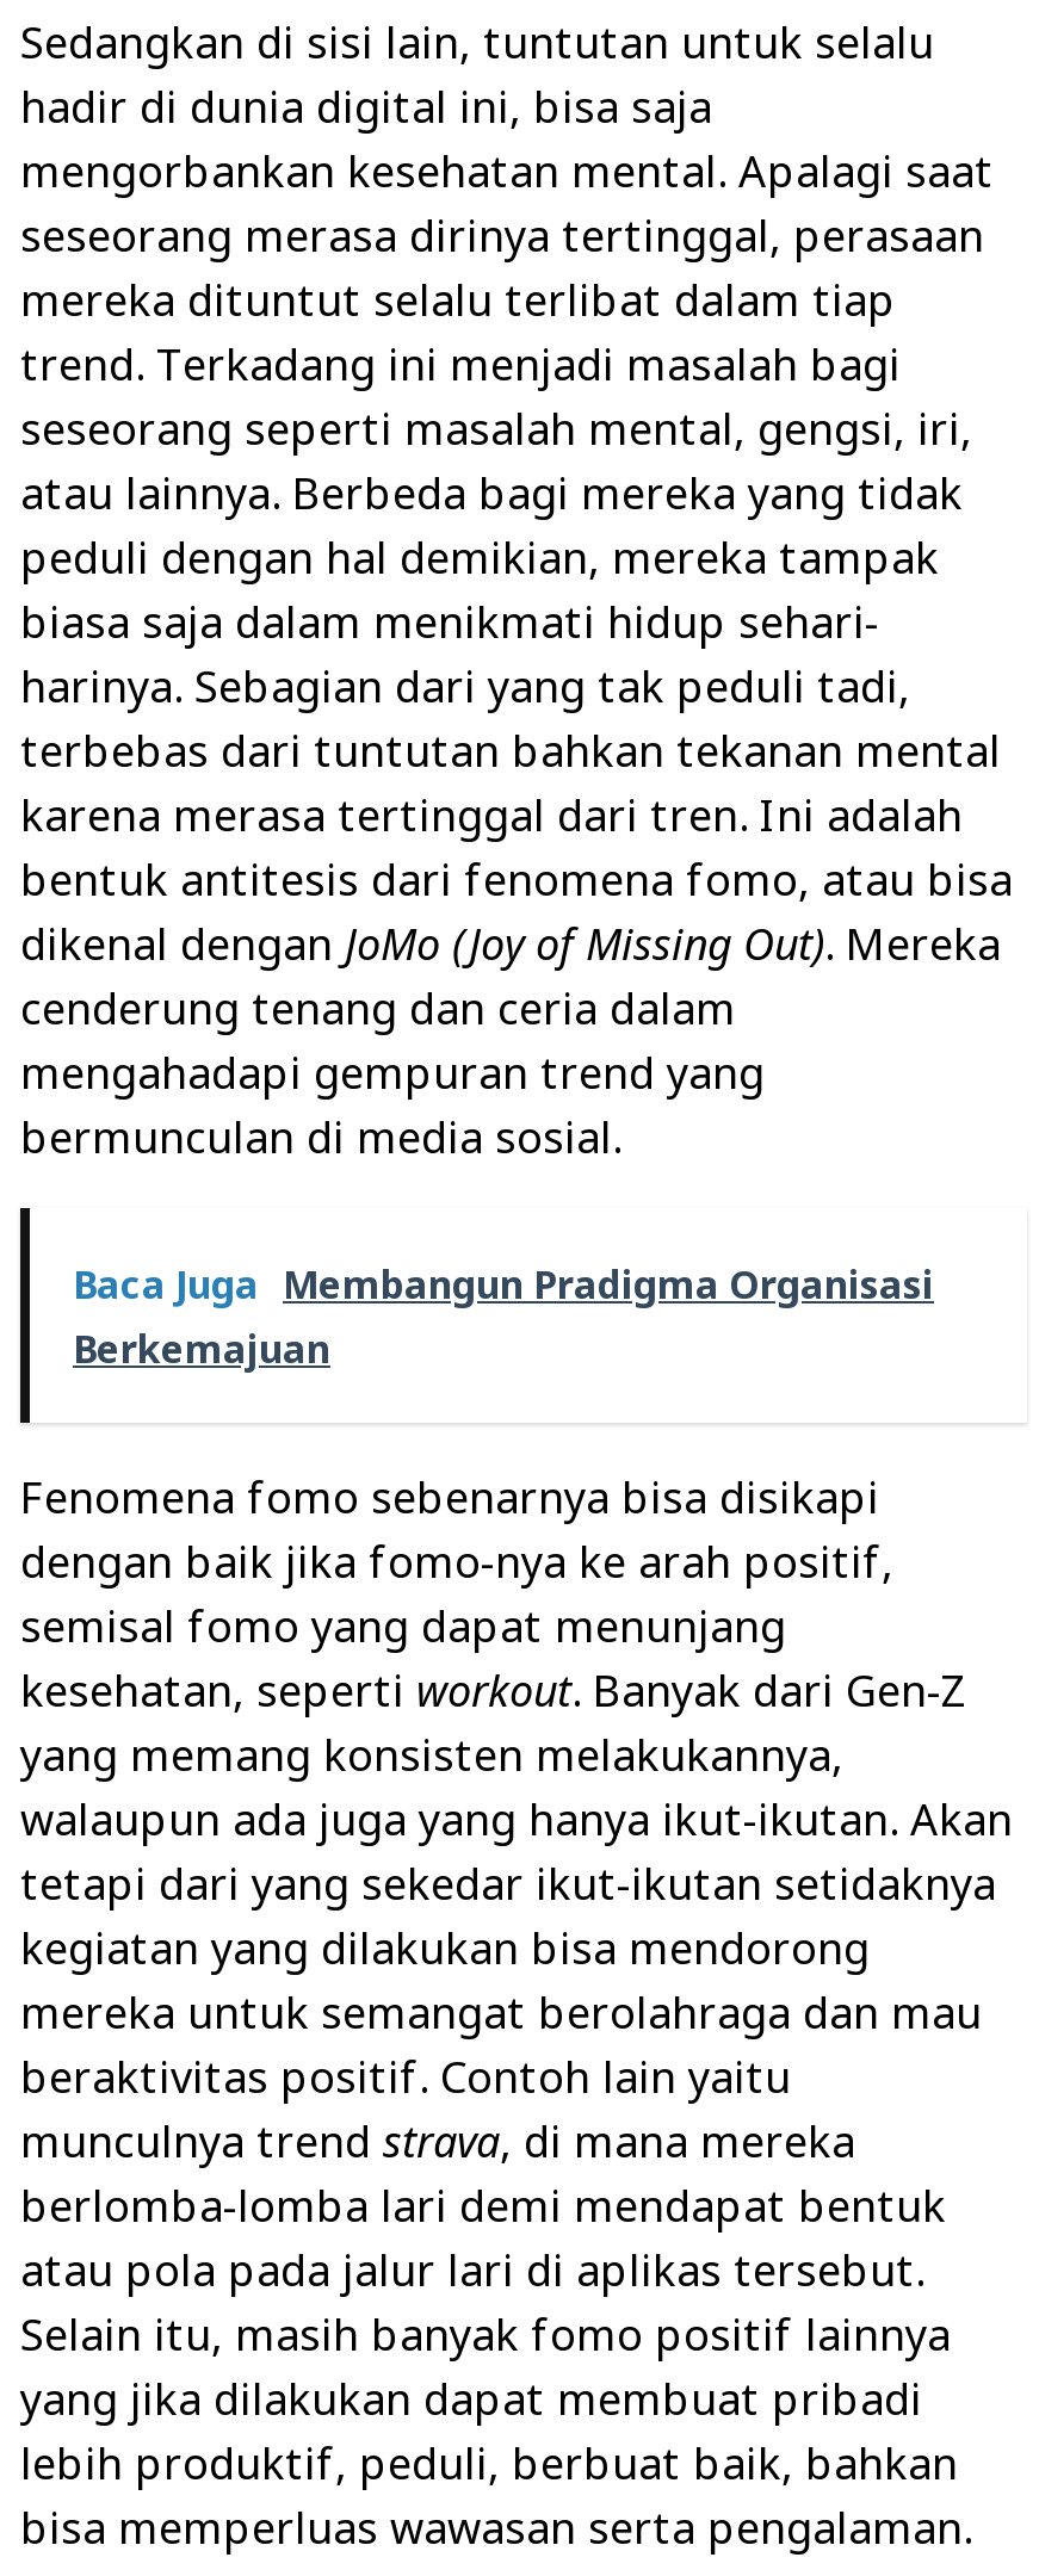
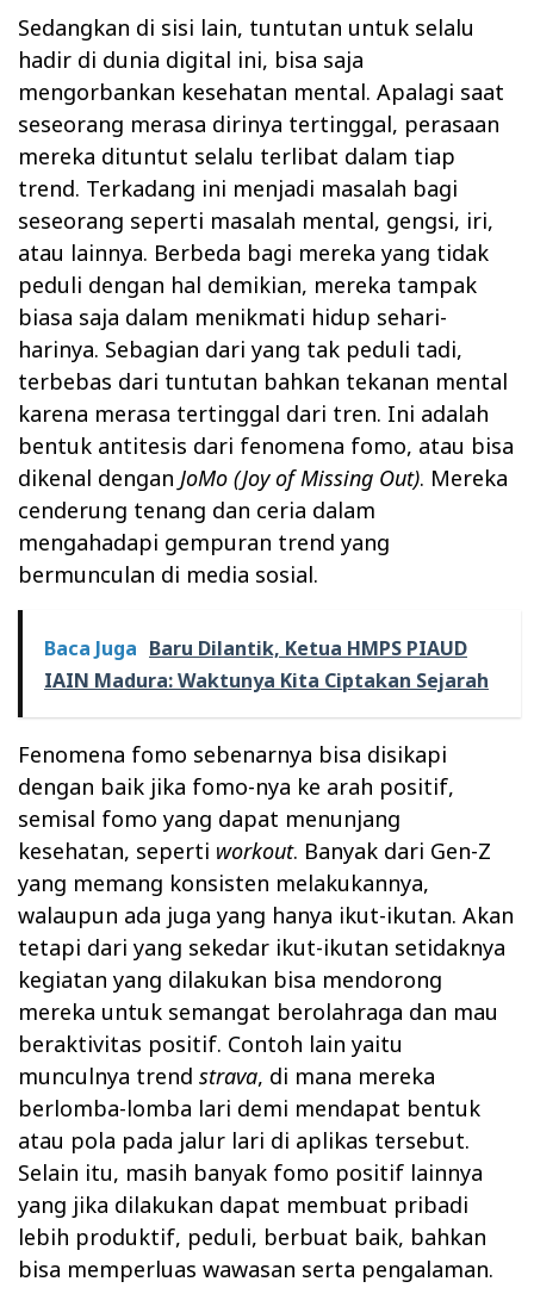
[73,1258,934,1375] Baca Juga Membangun Pradigma Organisasi | Berkemajuan -> [44,635,489,693] Baca Juga Baru Dilantik, Ketua HMPS PIAUD | IAIN Madura: Waktunya Kita Ciptakan Sejarah

